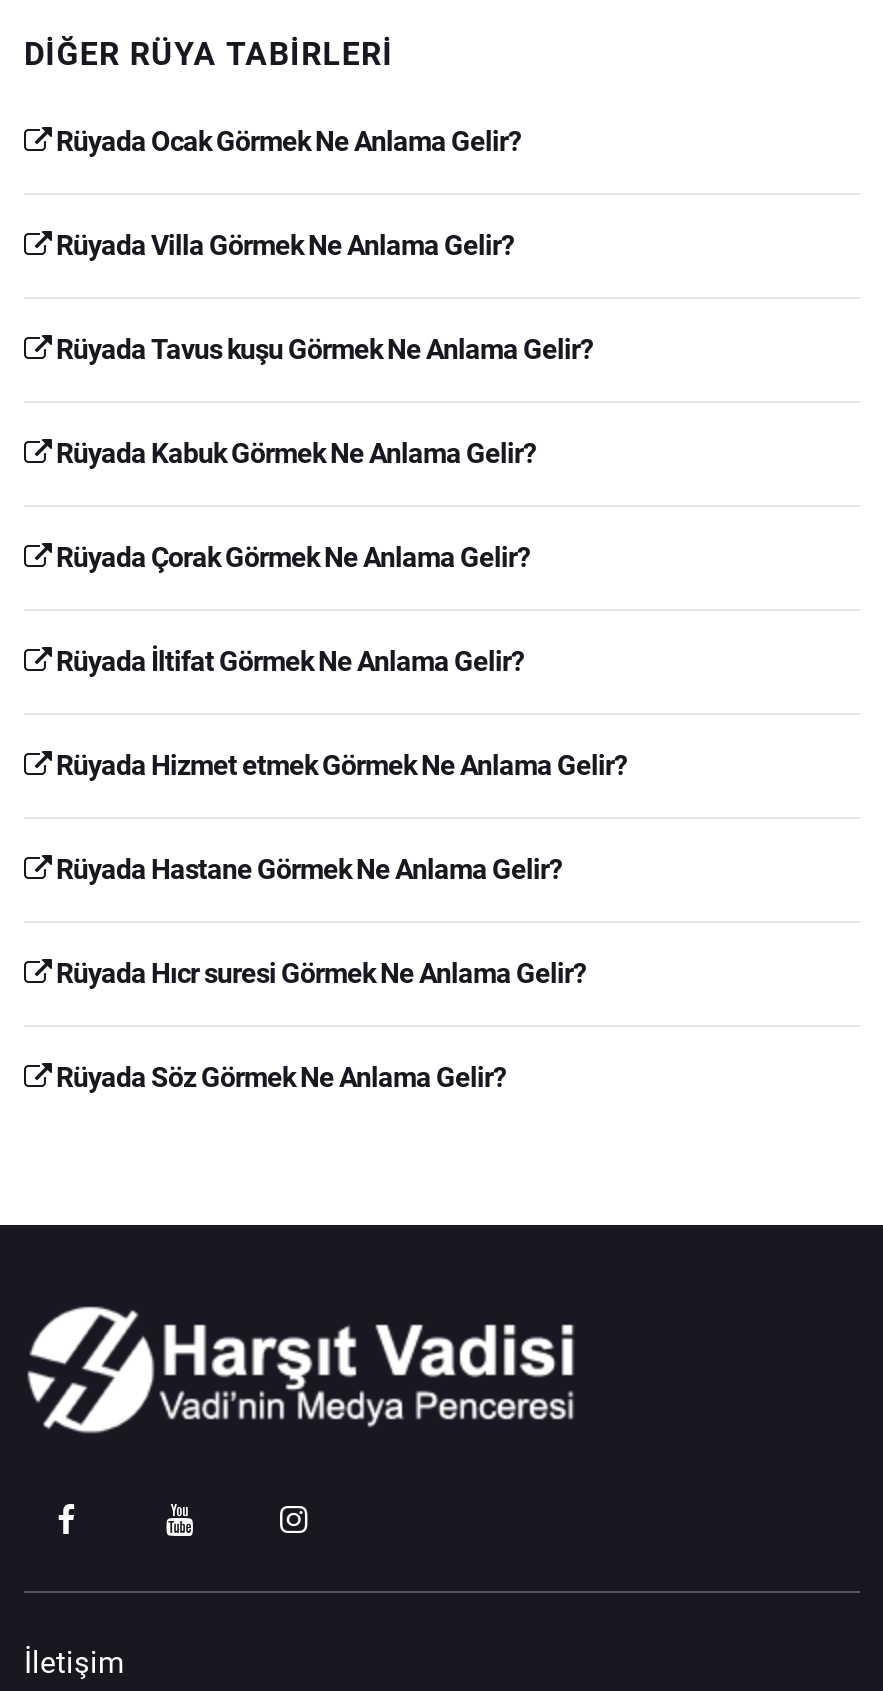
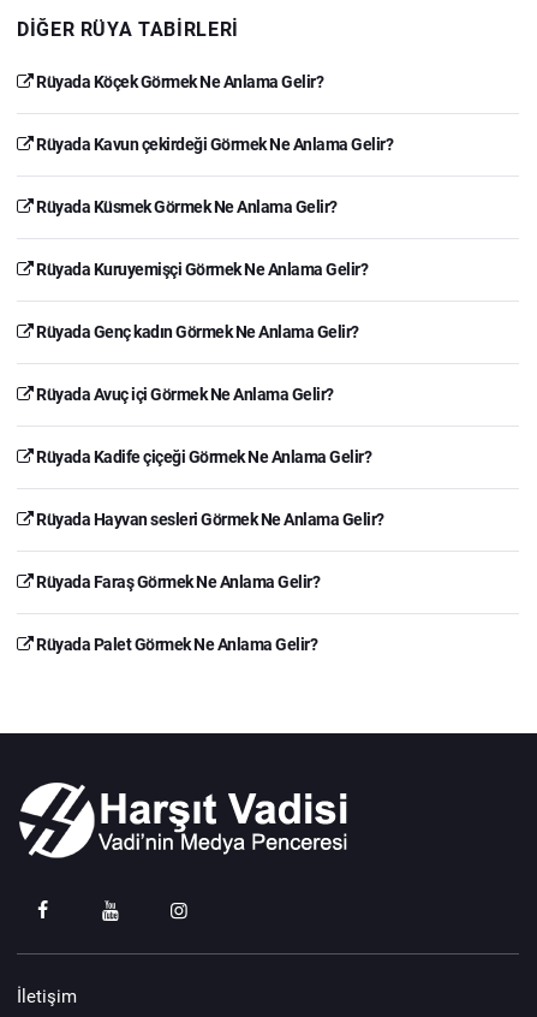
[51,125,521,157] Rüyada Ocak Görmek Ne Anlama Gelir? -> [33,72,323,91] Rüyada Köçek Görmek Ne Anlama Gelir?
[51,229,514,261] Rüyada Villa Görmek Ne Anlama Gelir? -> [33,134,393,154] Rüyada Kavun çekirdeği Görmek Ne Anlama Gelir?
[51,333,593,365] Rüyada Tavus kuşu Görmek Ne Anlama Gelir? -> [33,197,337,216] Rüyada Küsmek Görmek Ne Anlama Gelir?
[51,437,536,469] Rüyada Kabuk Görmek Ne Anlama Gelir? -> [33,259,368,279] Rüyada Kuruyemişçi Görmek Ne Anlama Gelir?
[51,541,530,573] Rüyada Çorak Görmek Ne Anlama Gelir? -> [33,322,359,341] Rüyada Genç kadın Görmek Ne Anlama Gelir?
[51,645,524,677] Rüyada İltifat Görmek Ne Anlama Gelir? -> [33,384,333,404] Rüyada Avuç içi Görmek Ne Anlama Gelir?
[51,749,627,781] Rüyada Hizmet etmek Görmek Ne Anlama Gelir? -> [33,447,371,466] Rüyada Kadife çiçeği Görmek Ne Anlama Gelir?
[51,853,562,885] Rüyada Hastane Görmek Ne Anlama Gelir? -> [33,509,384,529] Rüyada Hayvan sesleri Görmek Ne Anlama Gelir?
[51,957,586,989] Rüyada Hıcr suresi Görmek Ne Anlama Gelir? -> [33,572,320,591] Rüyada Faraş Görmek Ne Anlama Gelir?
[51,1061,506,1093] Rüyada Söz Görmek Ne Anlama Gelir? -> [33,634,317,654] Rüyada Palet Görmek Ne Anlama Gelir?

